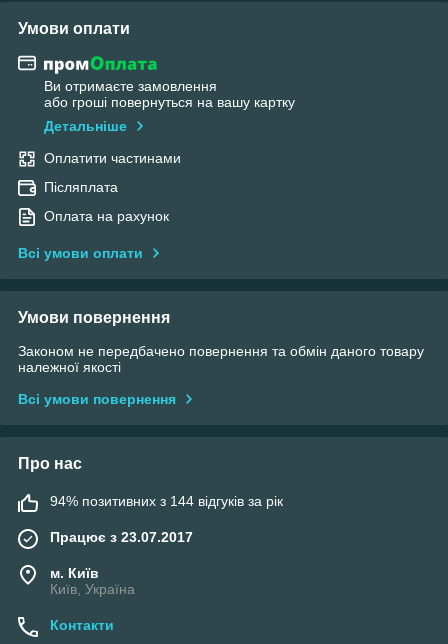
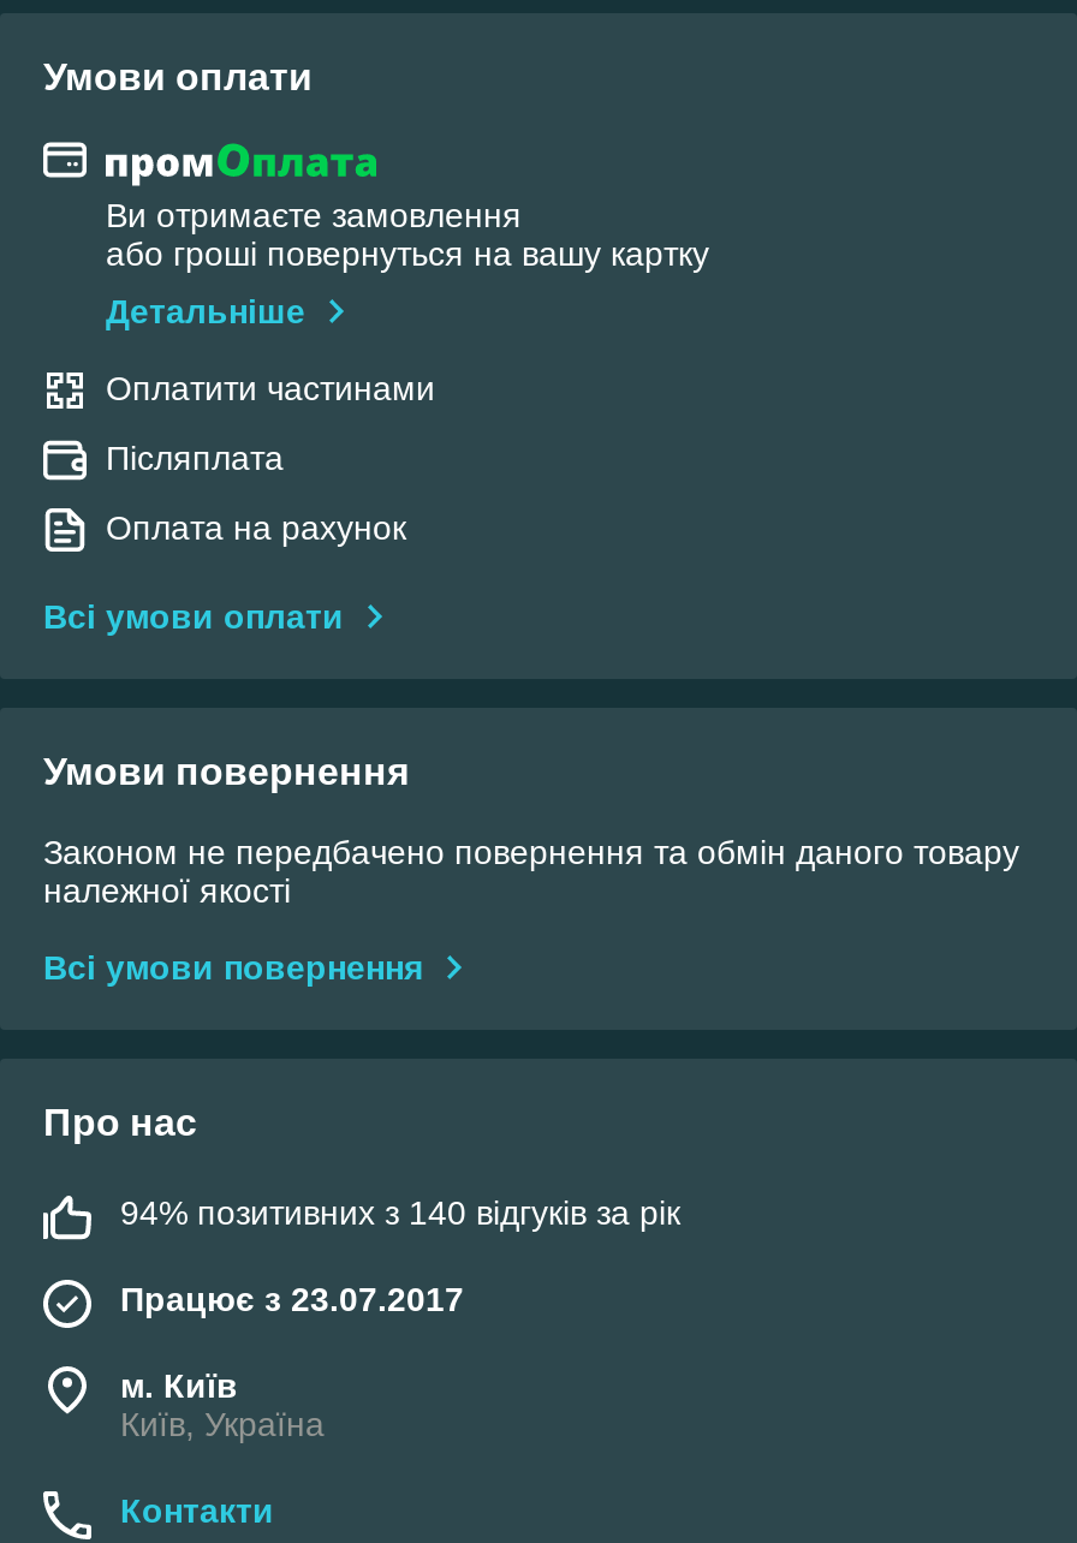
[50,493,283,509] 94% позитивних з 144 відгуків за рік -> [120,1194,680,1232] 94% позитивних з 140 відгуків за рік

